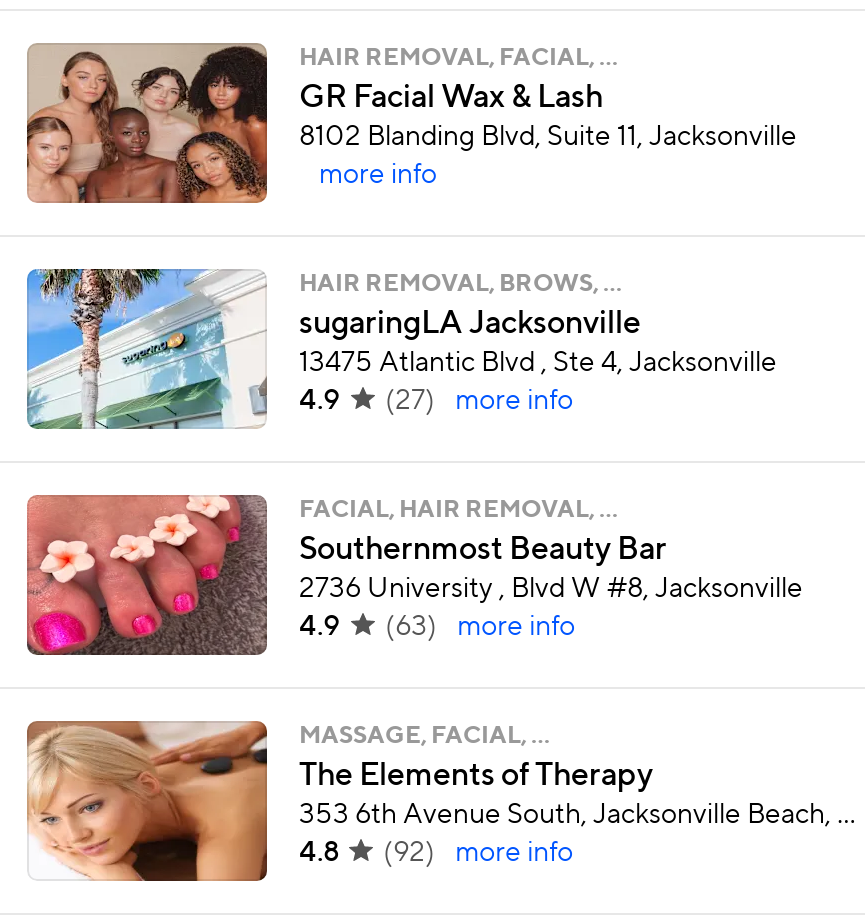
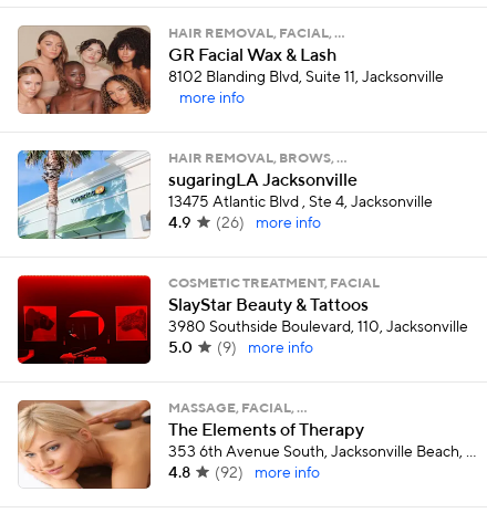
[299,387,573,415] 4.9 (27) more info -> [168,216,321,231] 4.9 (26) more info
[25,493,803,657] [image] | FACIAL, HAIR REMOVAL, … | Southernmost Beauty Bar | 2736 University , Blvd W #8, Jacksonville | 4.9 | (63) -> [17,275,468,365] [image] | COSMETIC TREATMENT, FACIAL | SlayStar Beauty & Tattoos | 3980 Southside Boulevard, 110, Jacksonville | 5.0 | (9)

